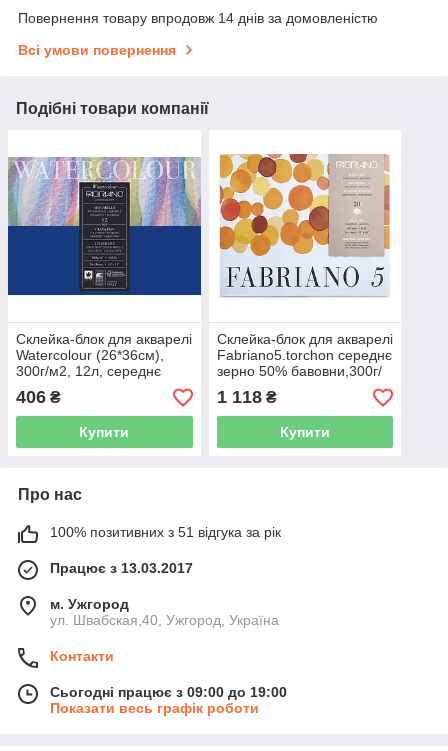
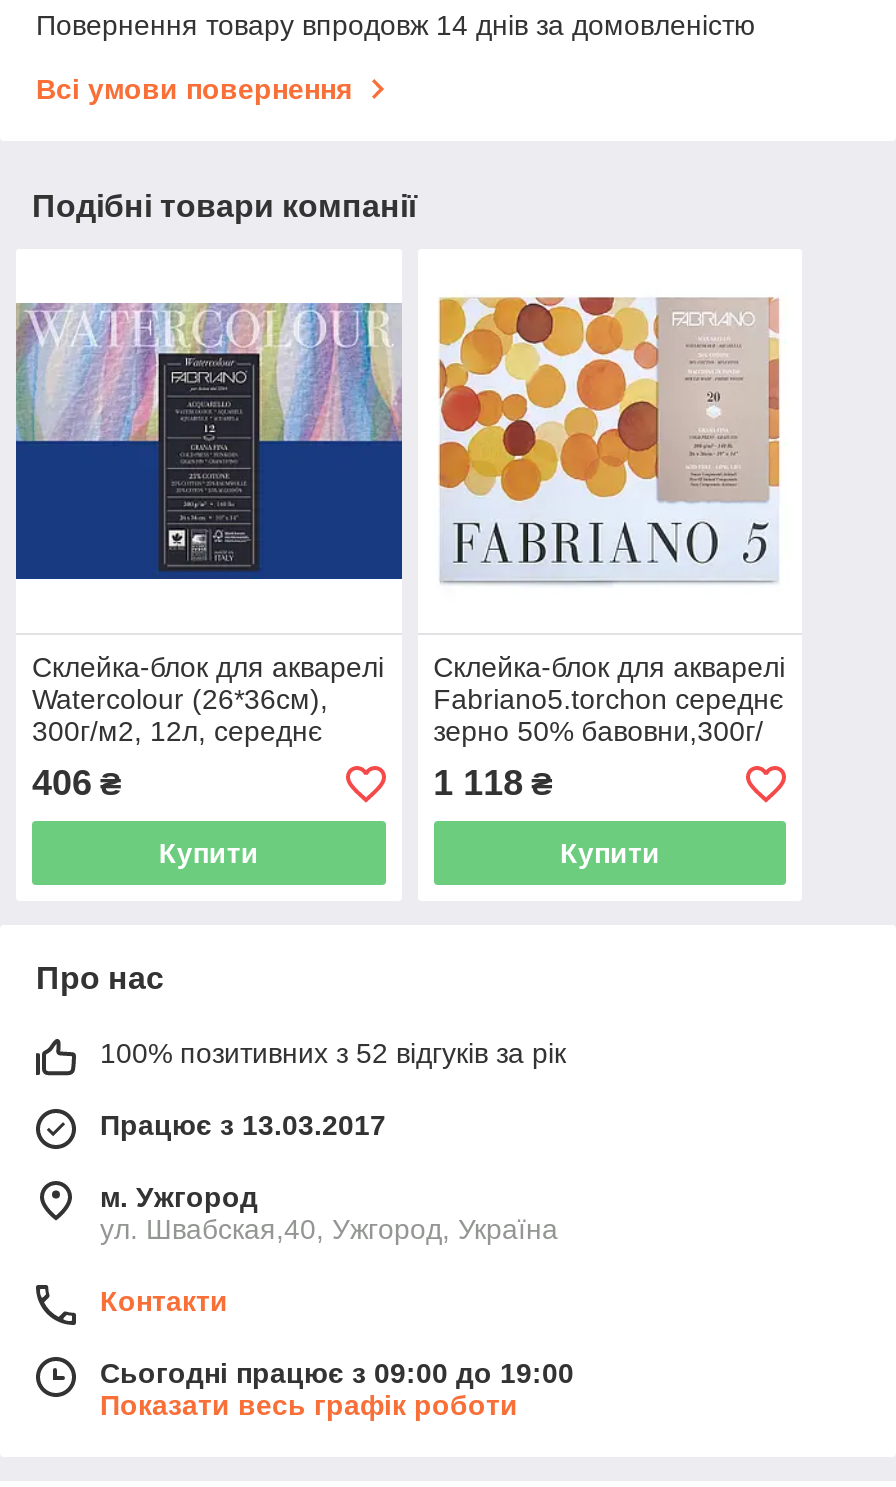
[50,524,281,540] 100% позитивних з 51 відгука за рік -> [100,1038,566,1070] 100% позитивних з 52 відгуків за рік

